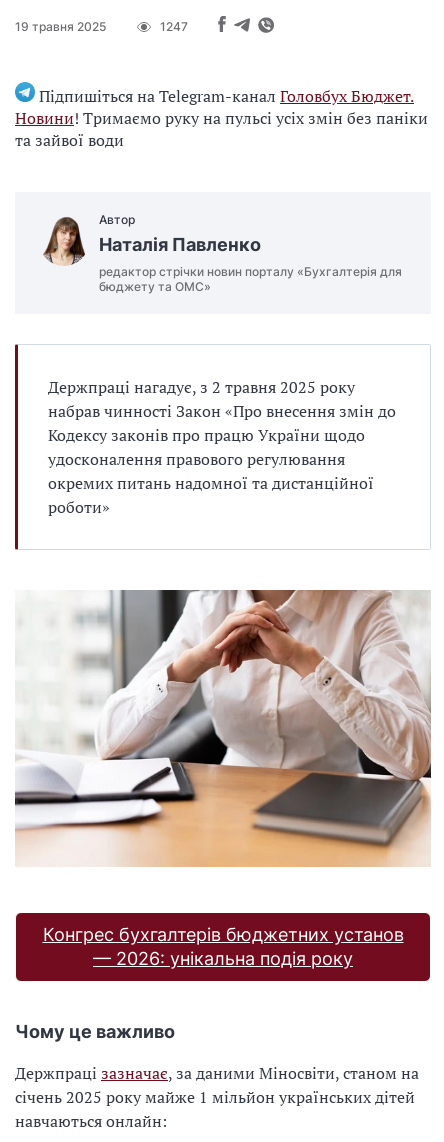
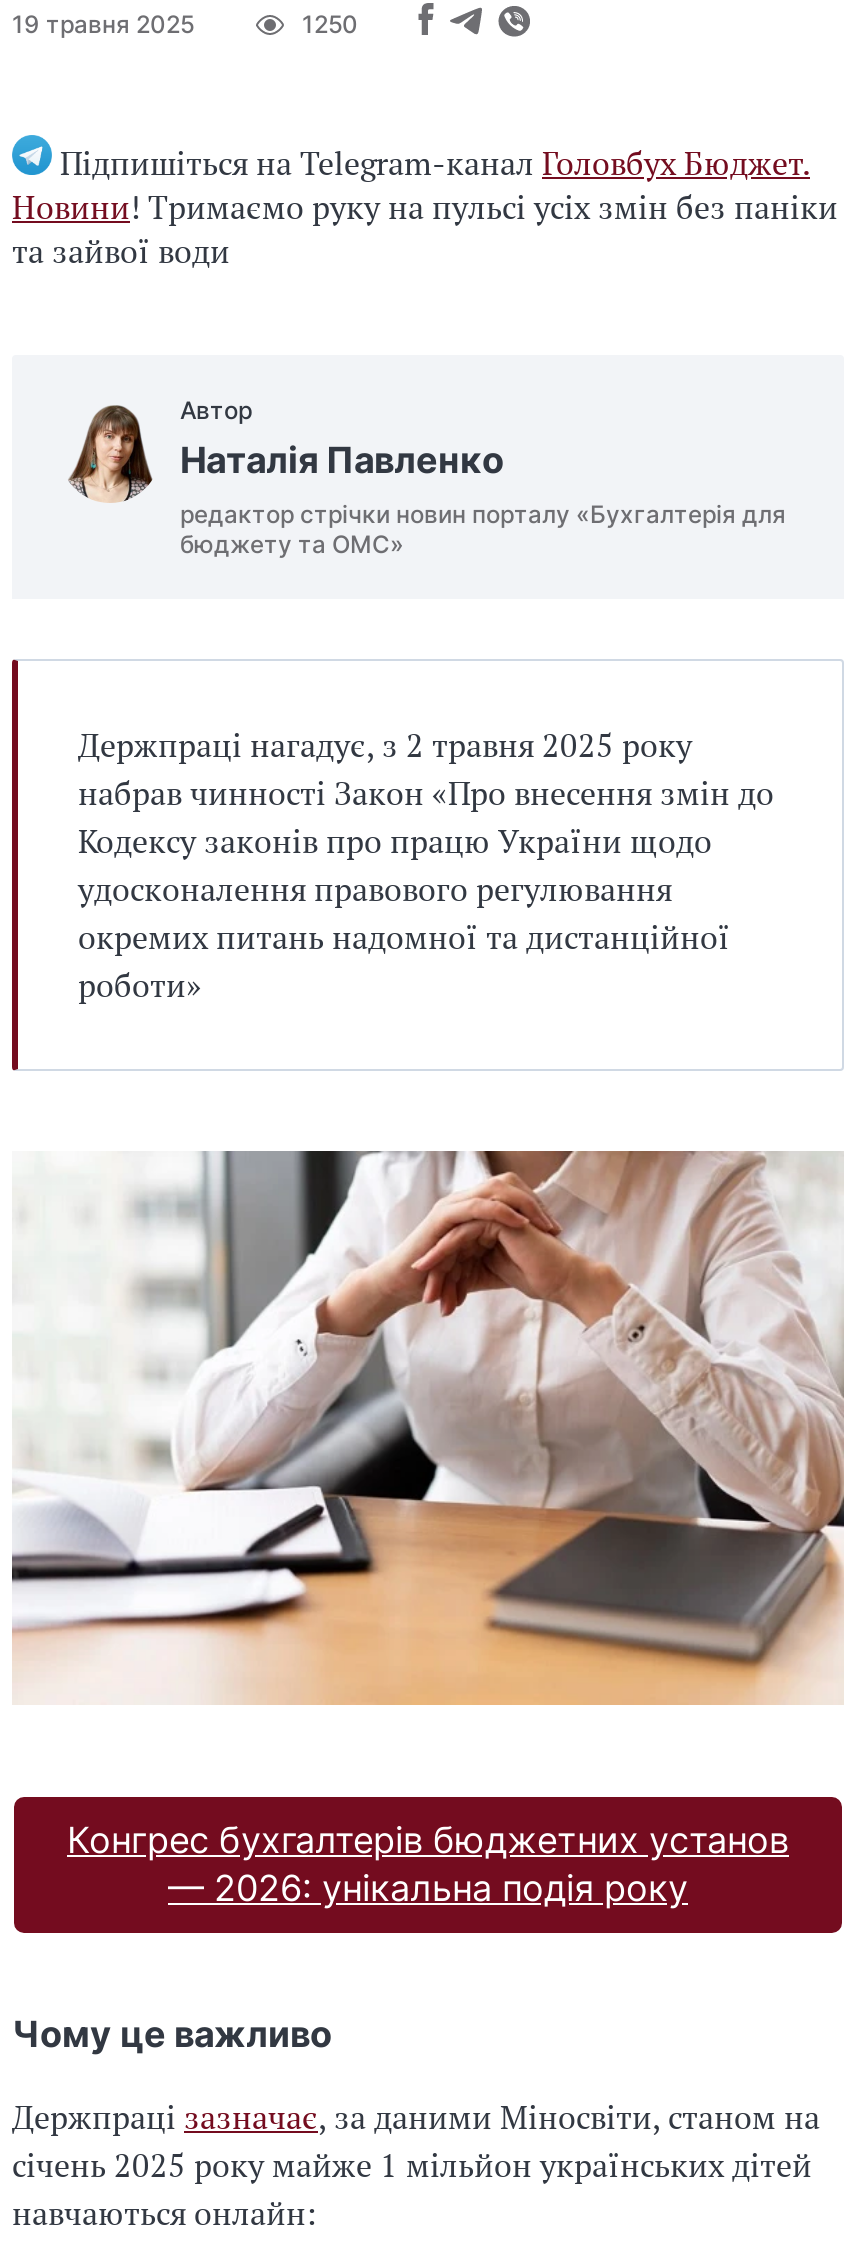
[160,19,188,34] 1247 -> [302,9,358,39] 1250

